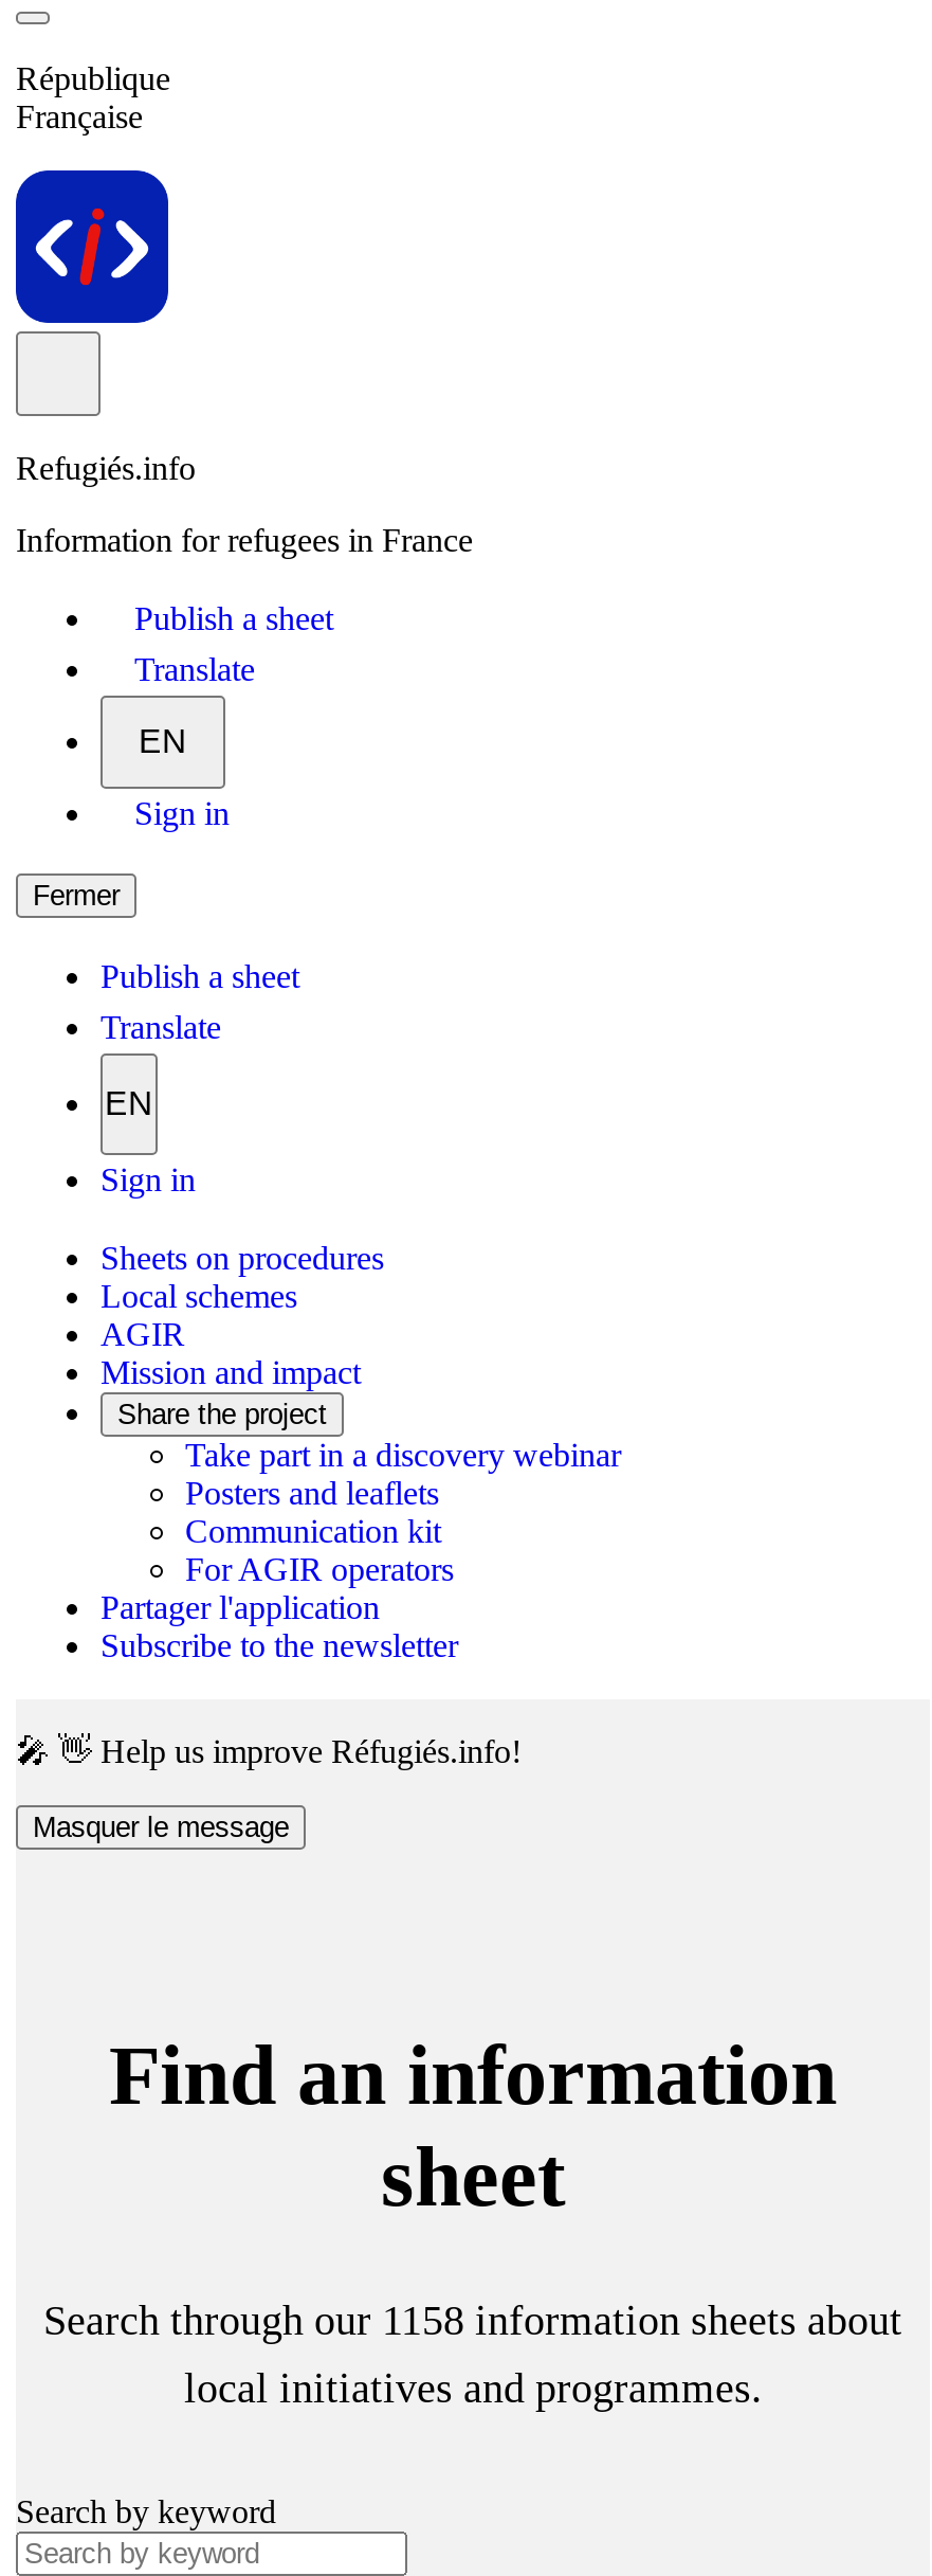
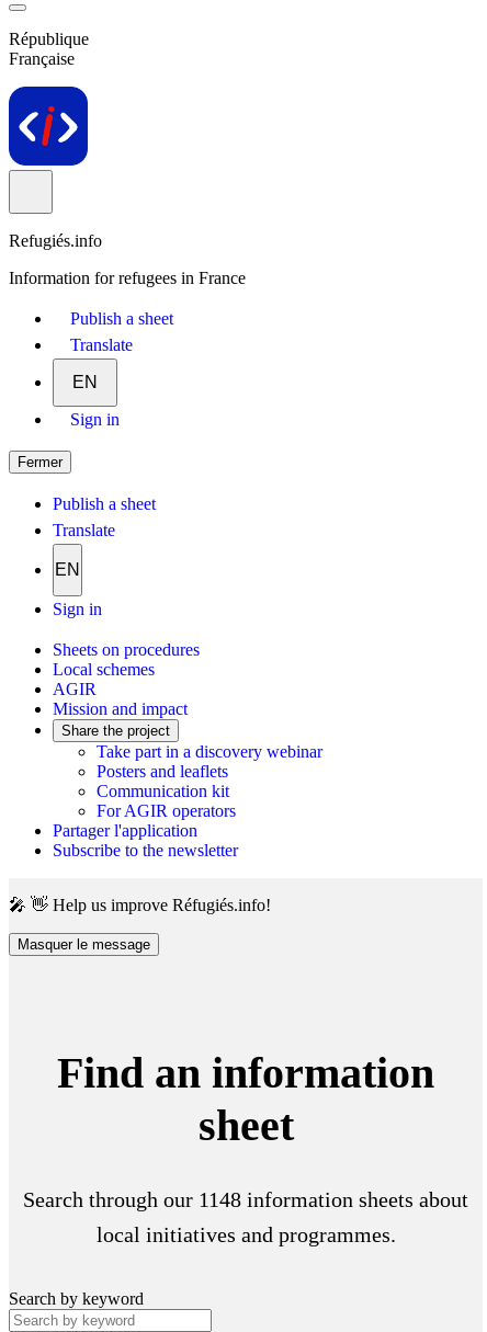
[43,2296,902,2342] Search through our 1158 information sheets about -> [23,1187,468,1211] Search through our 1148 information sheets about

